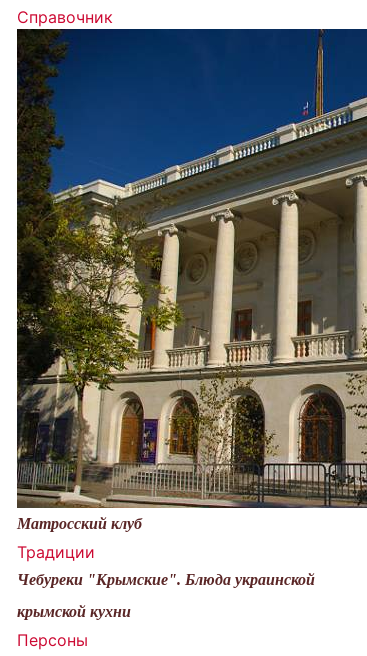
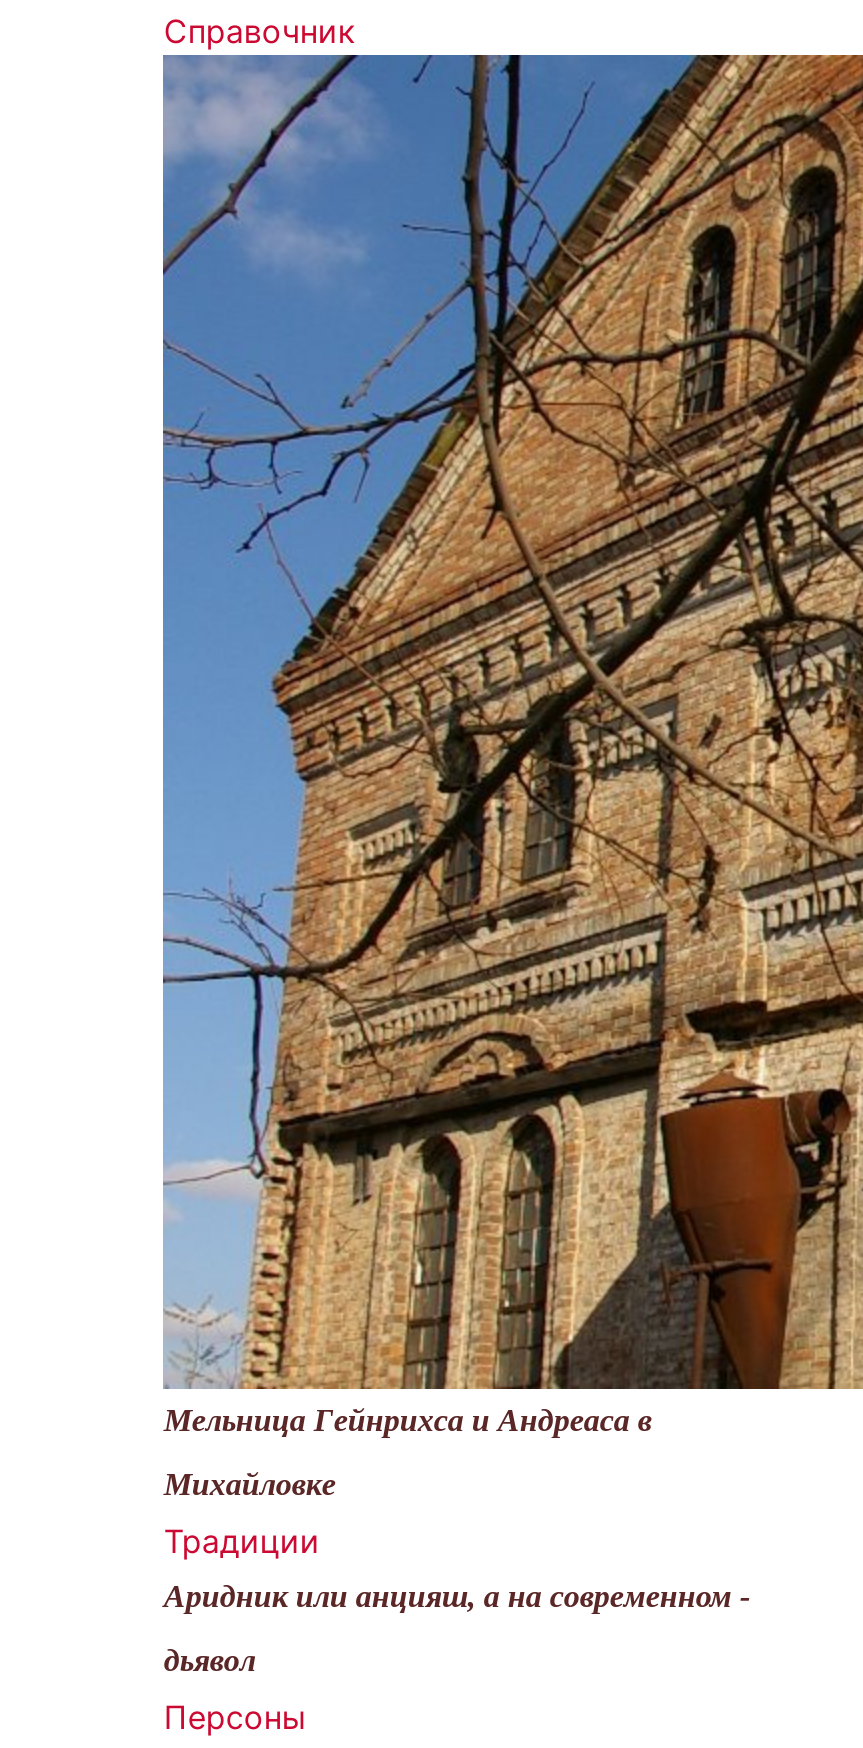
[16,28,364,532] [image] | Матросский клуб -> [161,53,857,1502] [image] | Мельница Гейнрихса и Андреаса в | Михайловке
[17,571,315,588] Чебуреки "Крымские". Блюда украинской -> [164,1580,750,1614] Аридник или анцияш, а на современном -
[17,603,131,620] крымской кухни -> [164,1644,256,1678] дьявол

